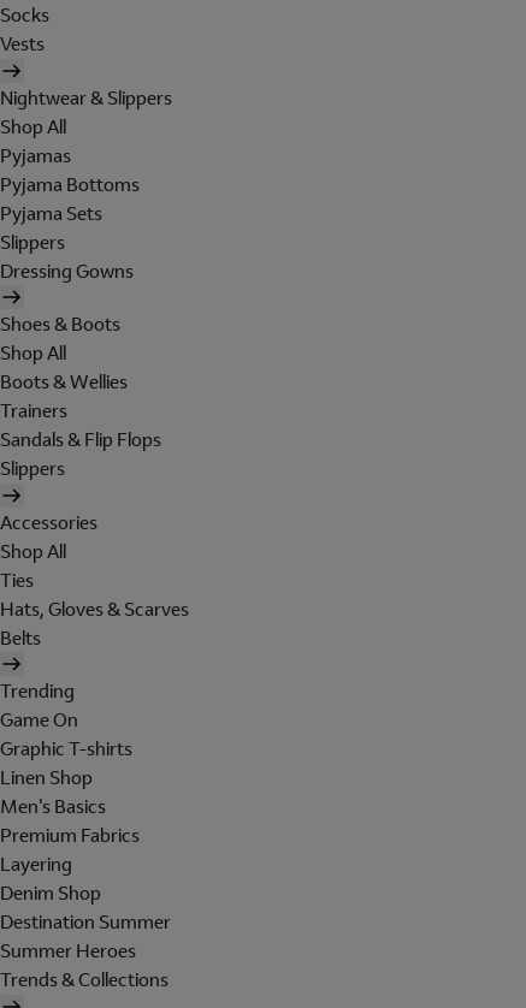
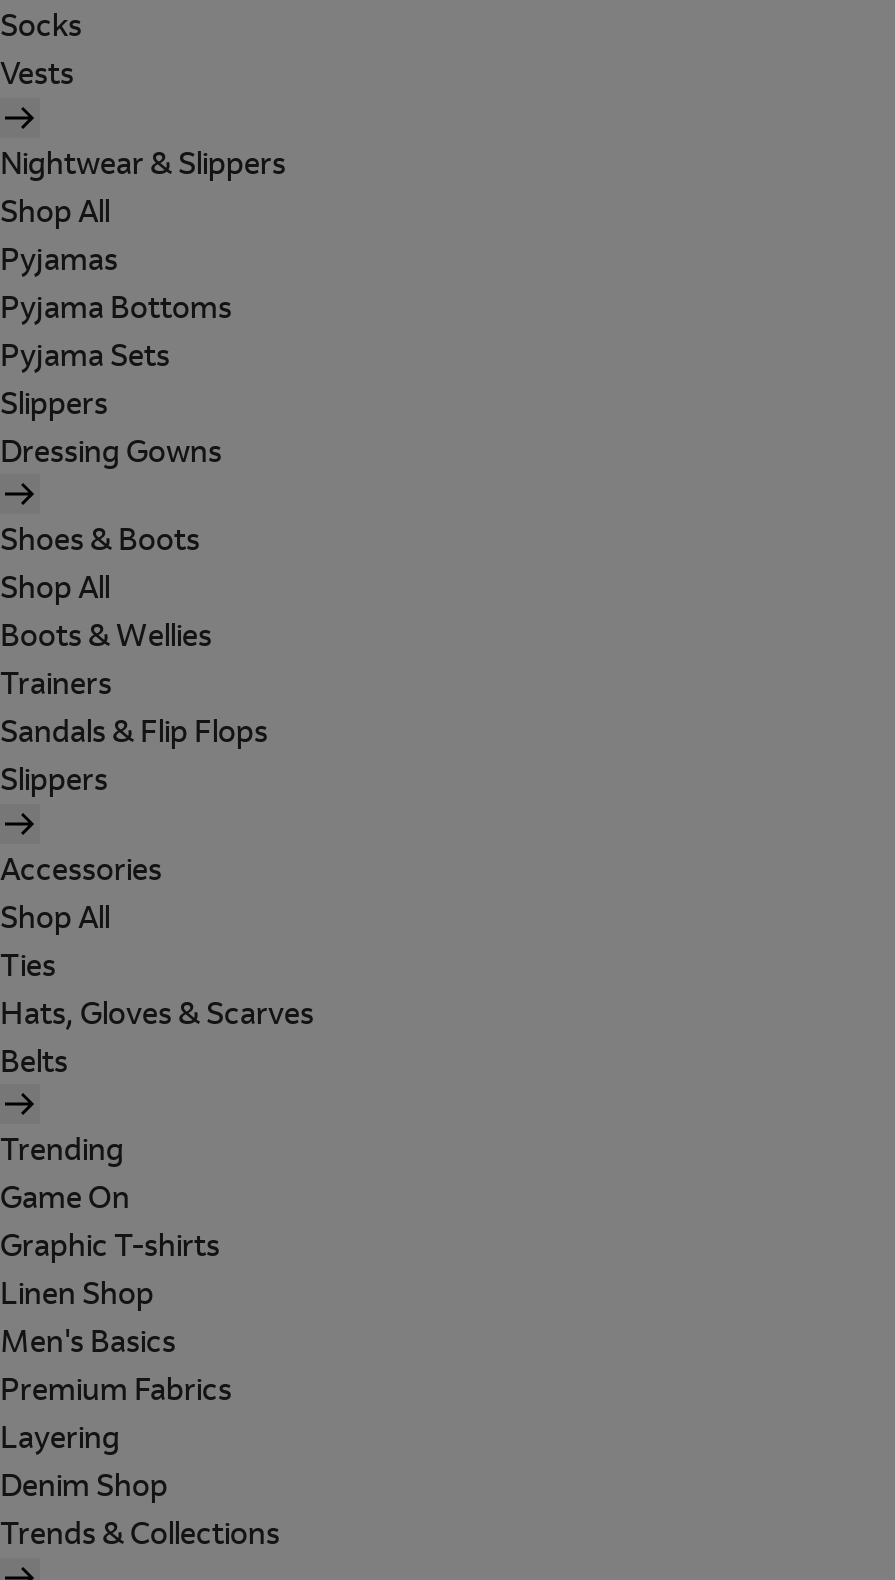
[0,909,171,962] Destination Summer | Summer Heroes -> none

